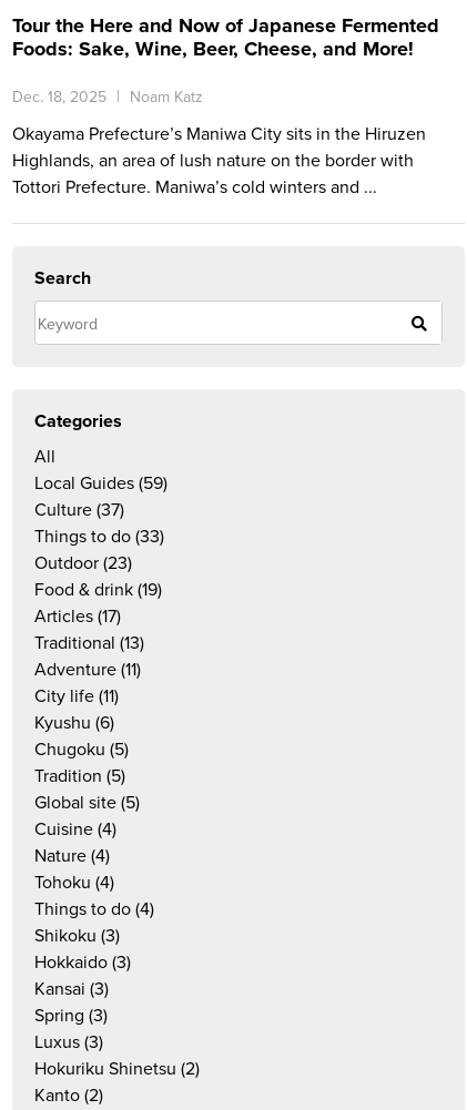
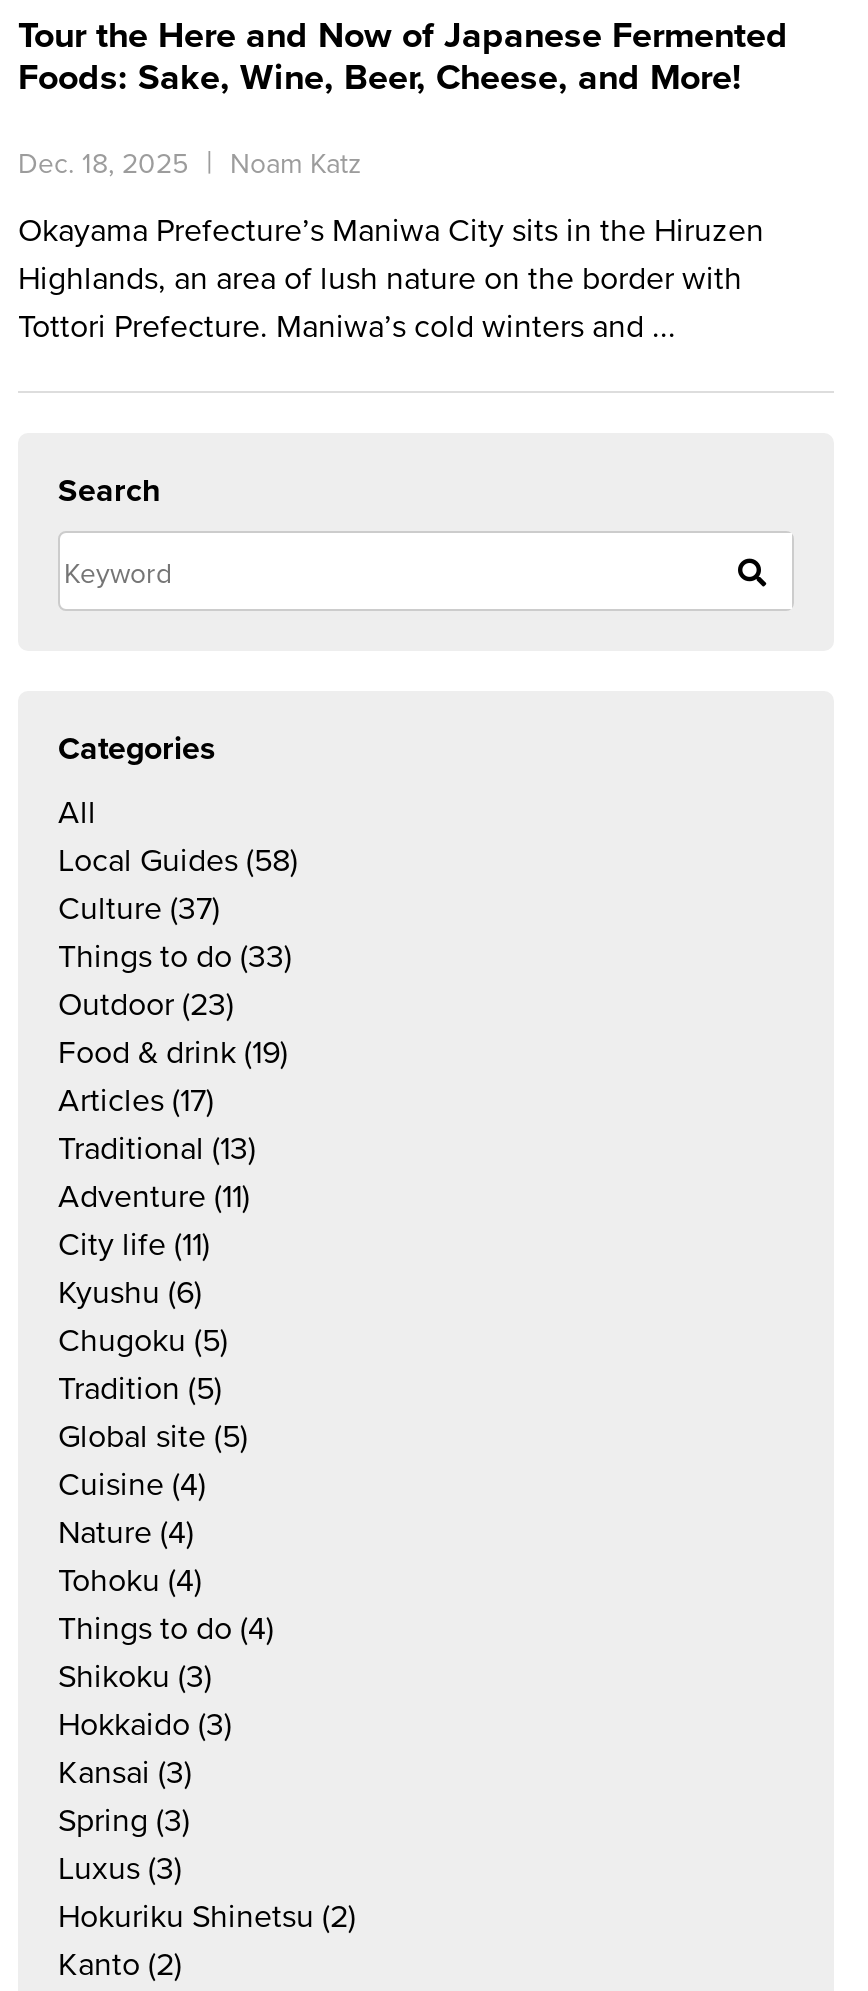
[34,472,167,495] Local Guides (59) -> [58,841,298,881] Local Guides (58)

